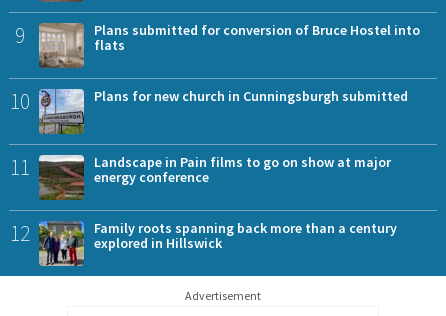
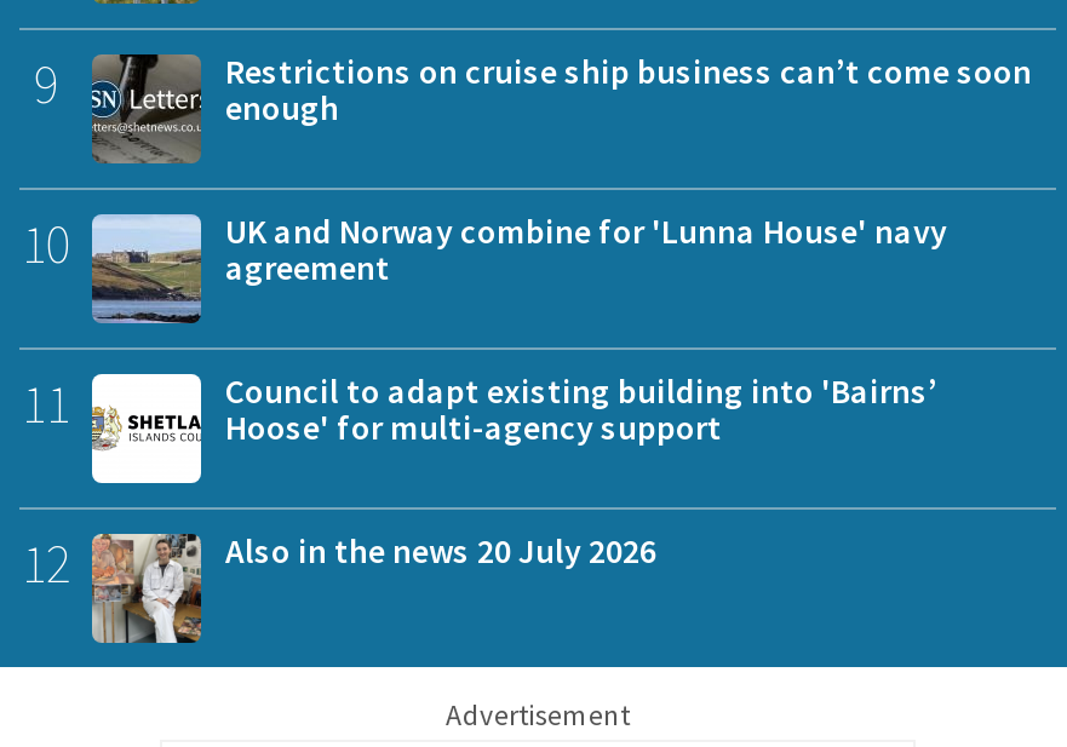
[38,21,420,68] [image] | Plans submitted for conversion of Bruce Hostel into | flats -> [92,50,1032,165] [image] | Restrictions on cruise ship business can’t come soon | enough
[38,87,408,135] [image] | Plans for new church in Cunningsburgh submitted -> [90,210,947,324] [image] | UK and Norway combine for 'Lunna House' navy | agreement
[38,153,391,201] [image] | Landscape in Pain films to go on show at major | energy conference -> [90,370,937,487] [image] | Council to adapt existing building into 'Bairns’ | Hoose' for multi-agency support
[38,219,397,267] [image] | Family roots spanning back more than a century | explored in Hillswick -> [90,529,656,644] [image] | Also in the news 20 July 2026

